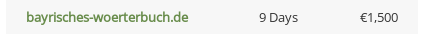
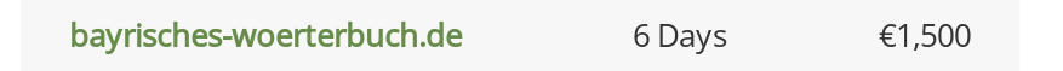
[258,8,297,26] 9 Days -> [633,14,727,57] 6 Days

